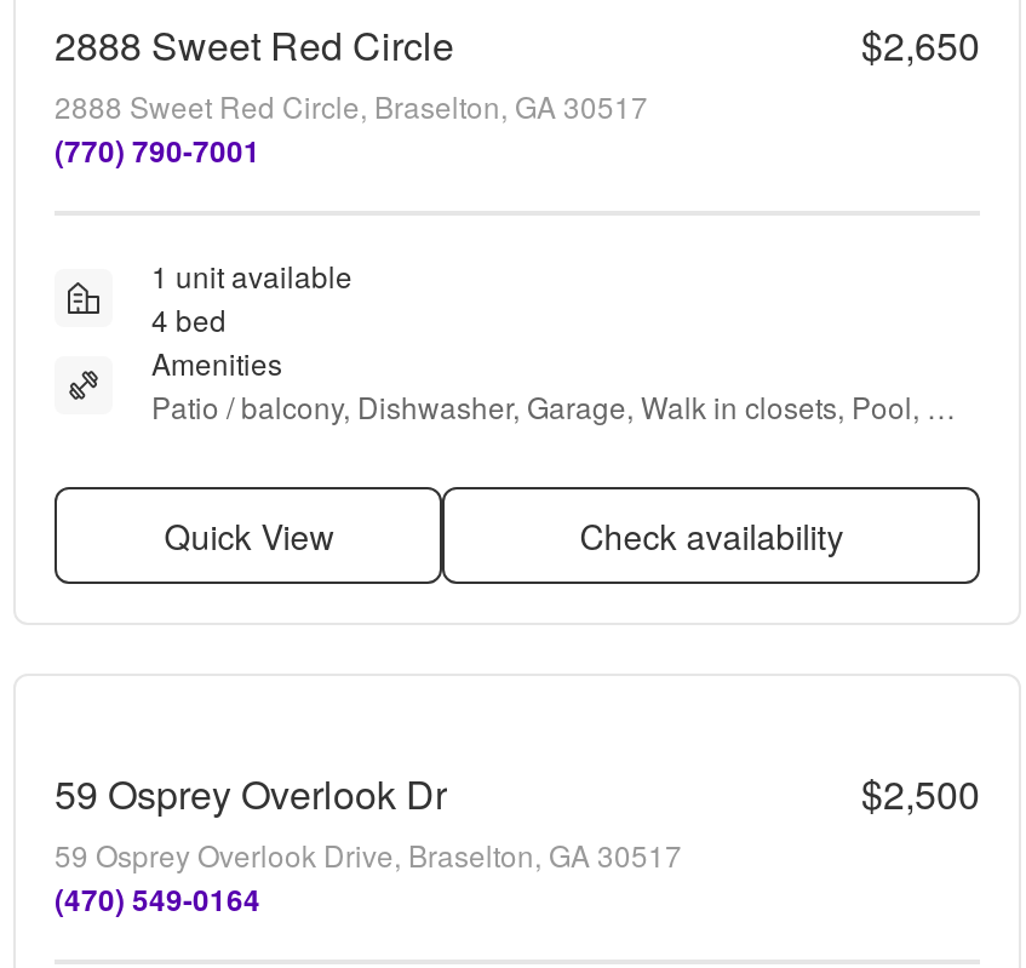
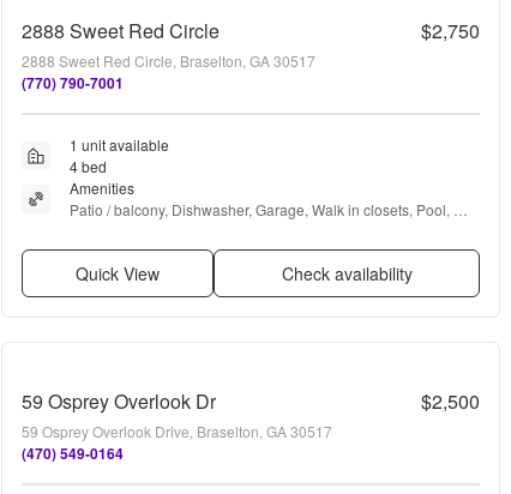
[861,17,980,73] $2,650 -> [421,17,480,44] $2,750

